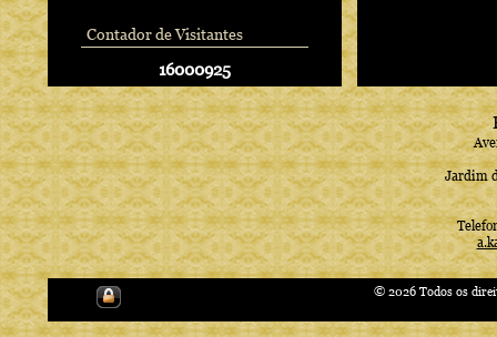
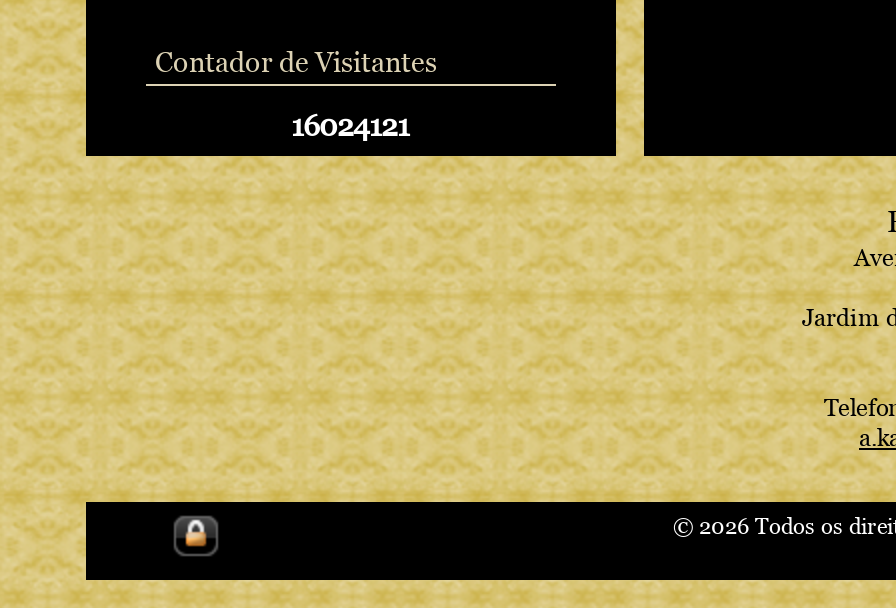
[158,59,230,79] 16000925 -> [291,106,409,142] 16024121

